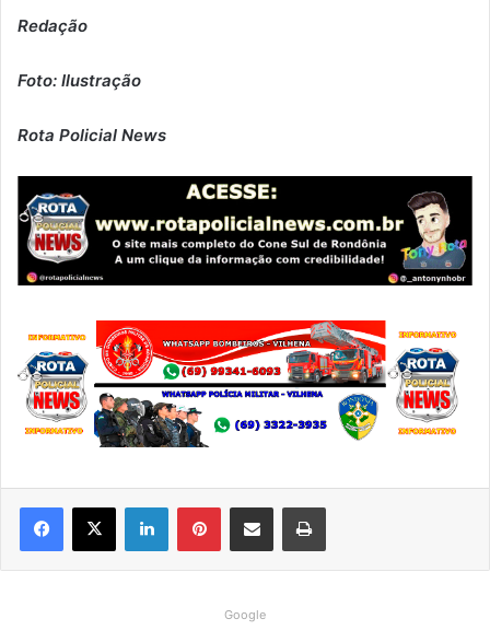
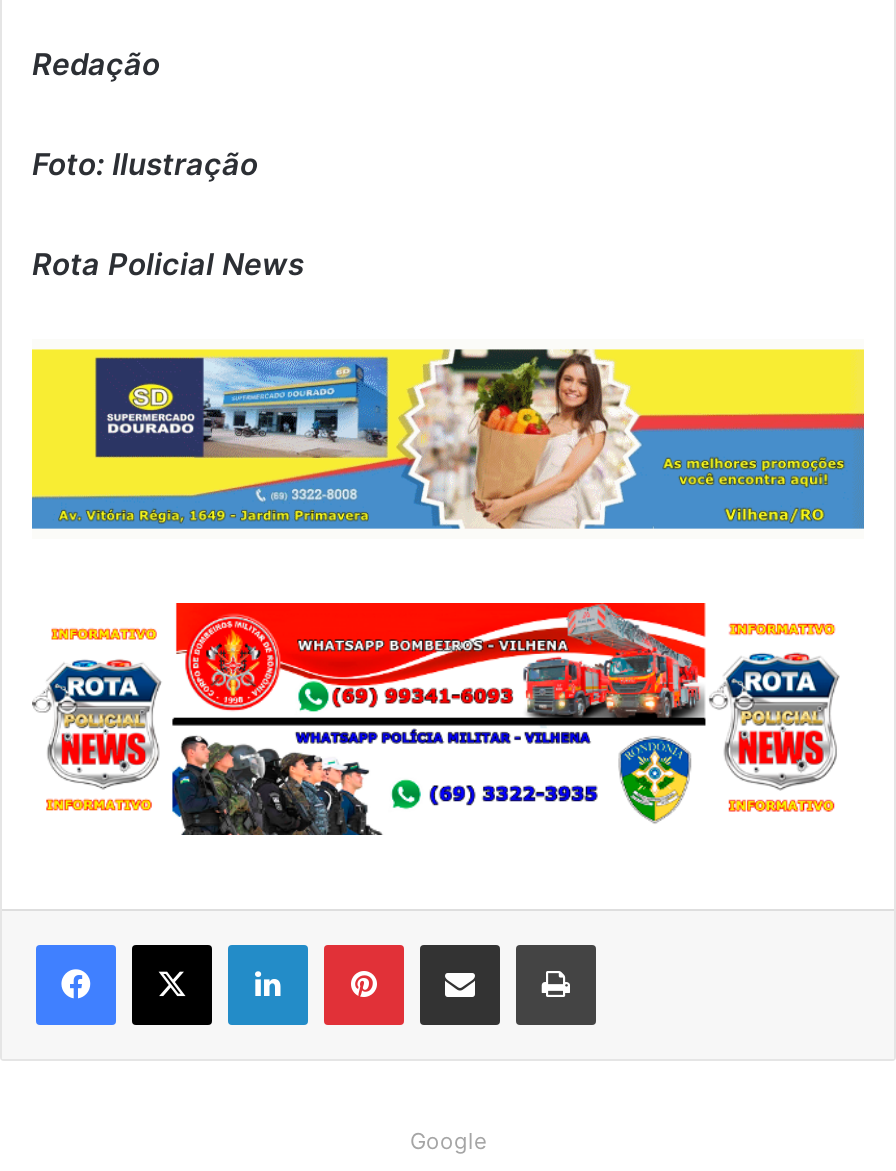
[16,175,474,287] [image] -> [30,339,866,539] [image]

